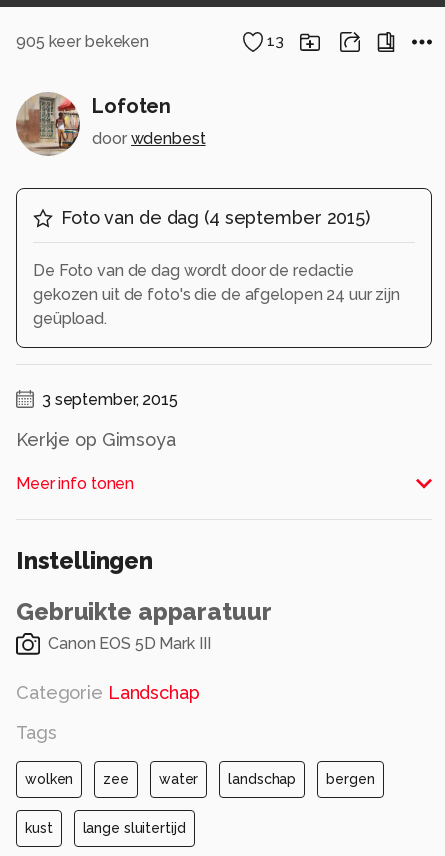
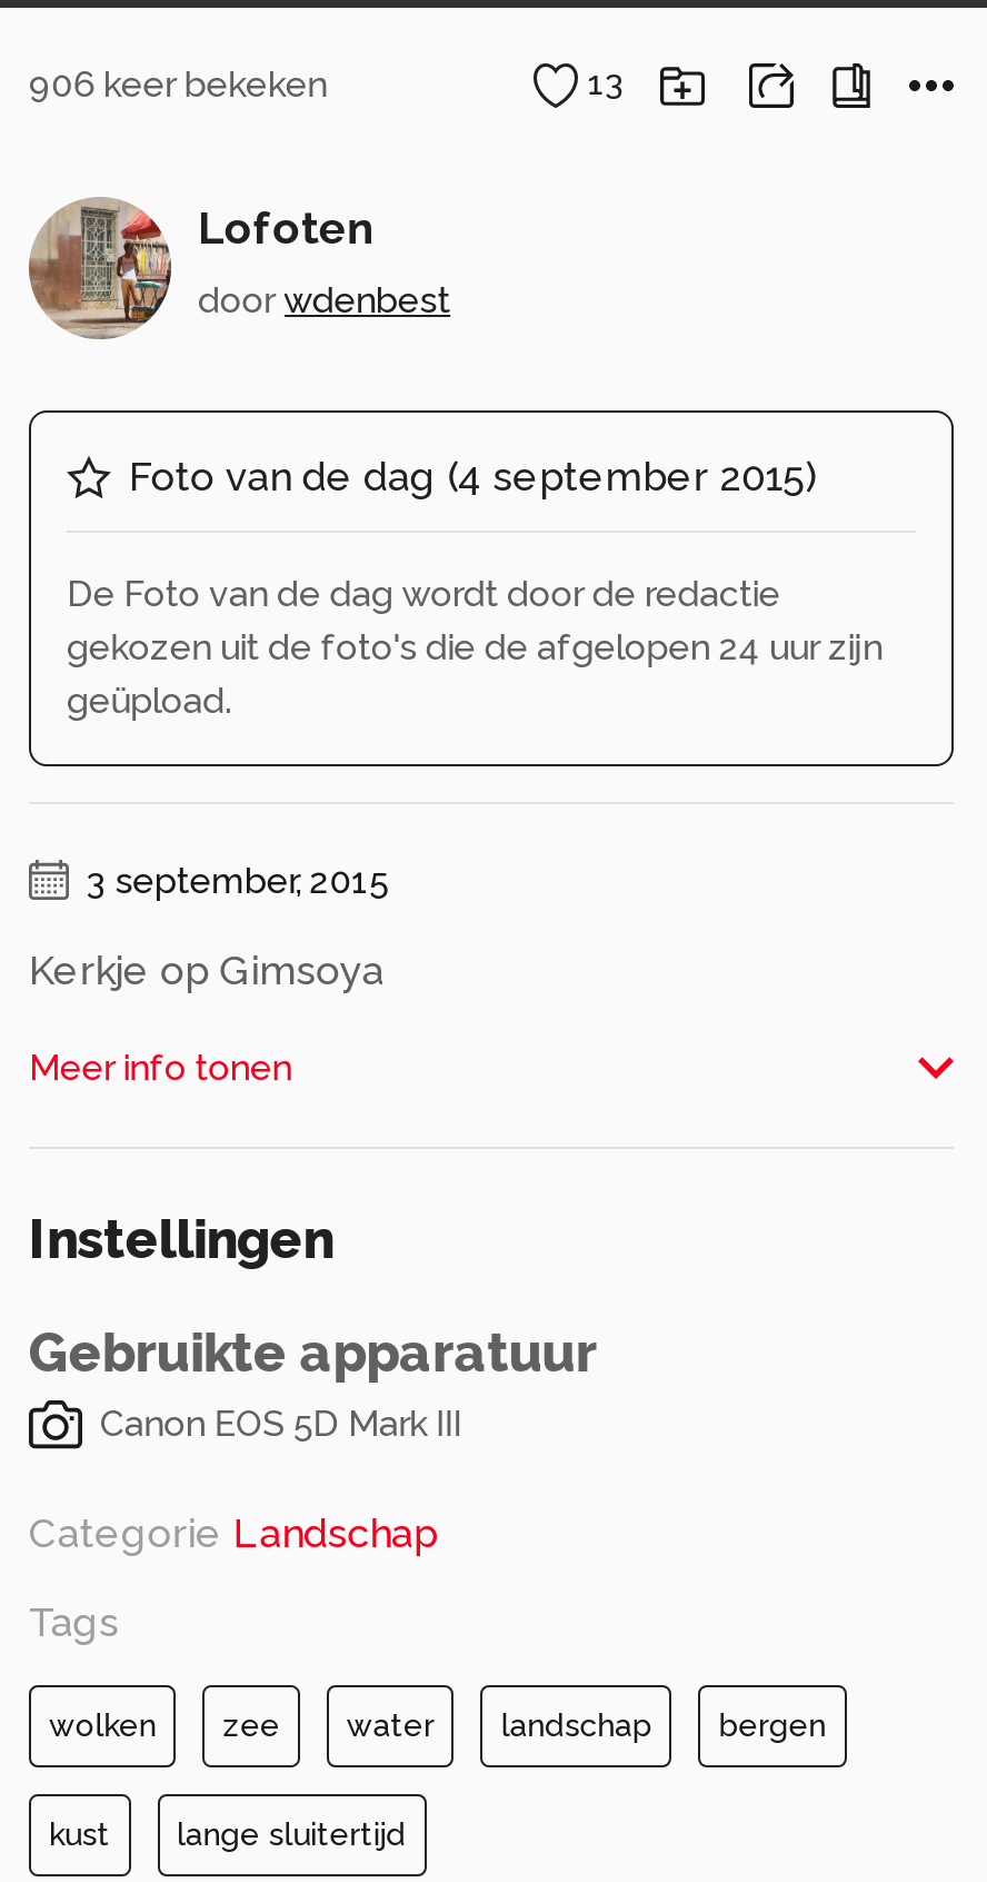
[16,31,149,50] 905 keer bekeken -> [29,62,327,105] 906 keer bekeken

